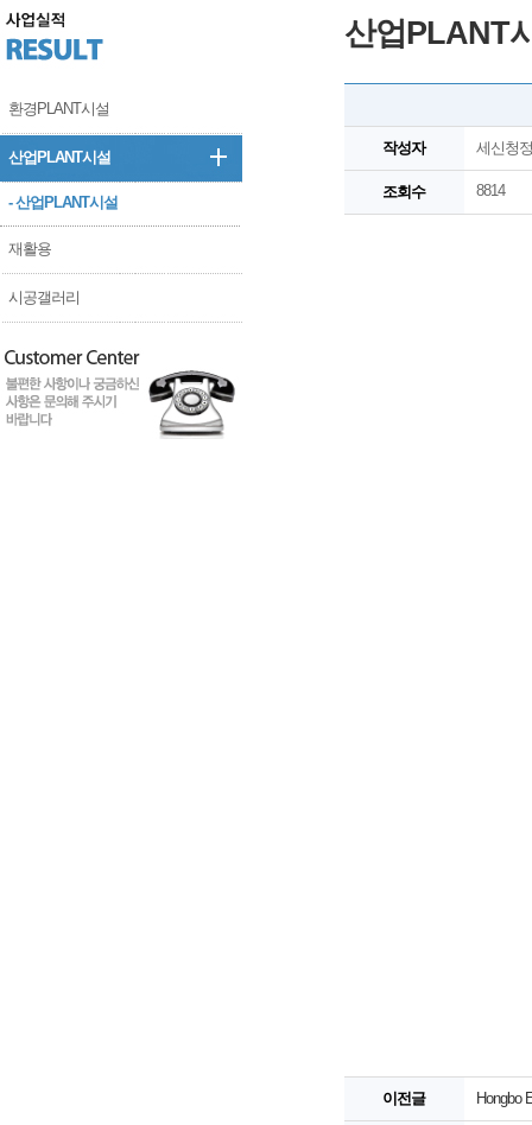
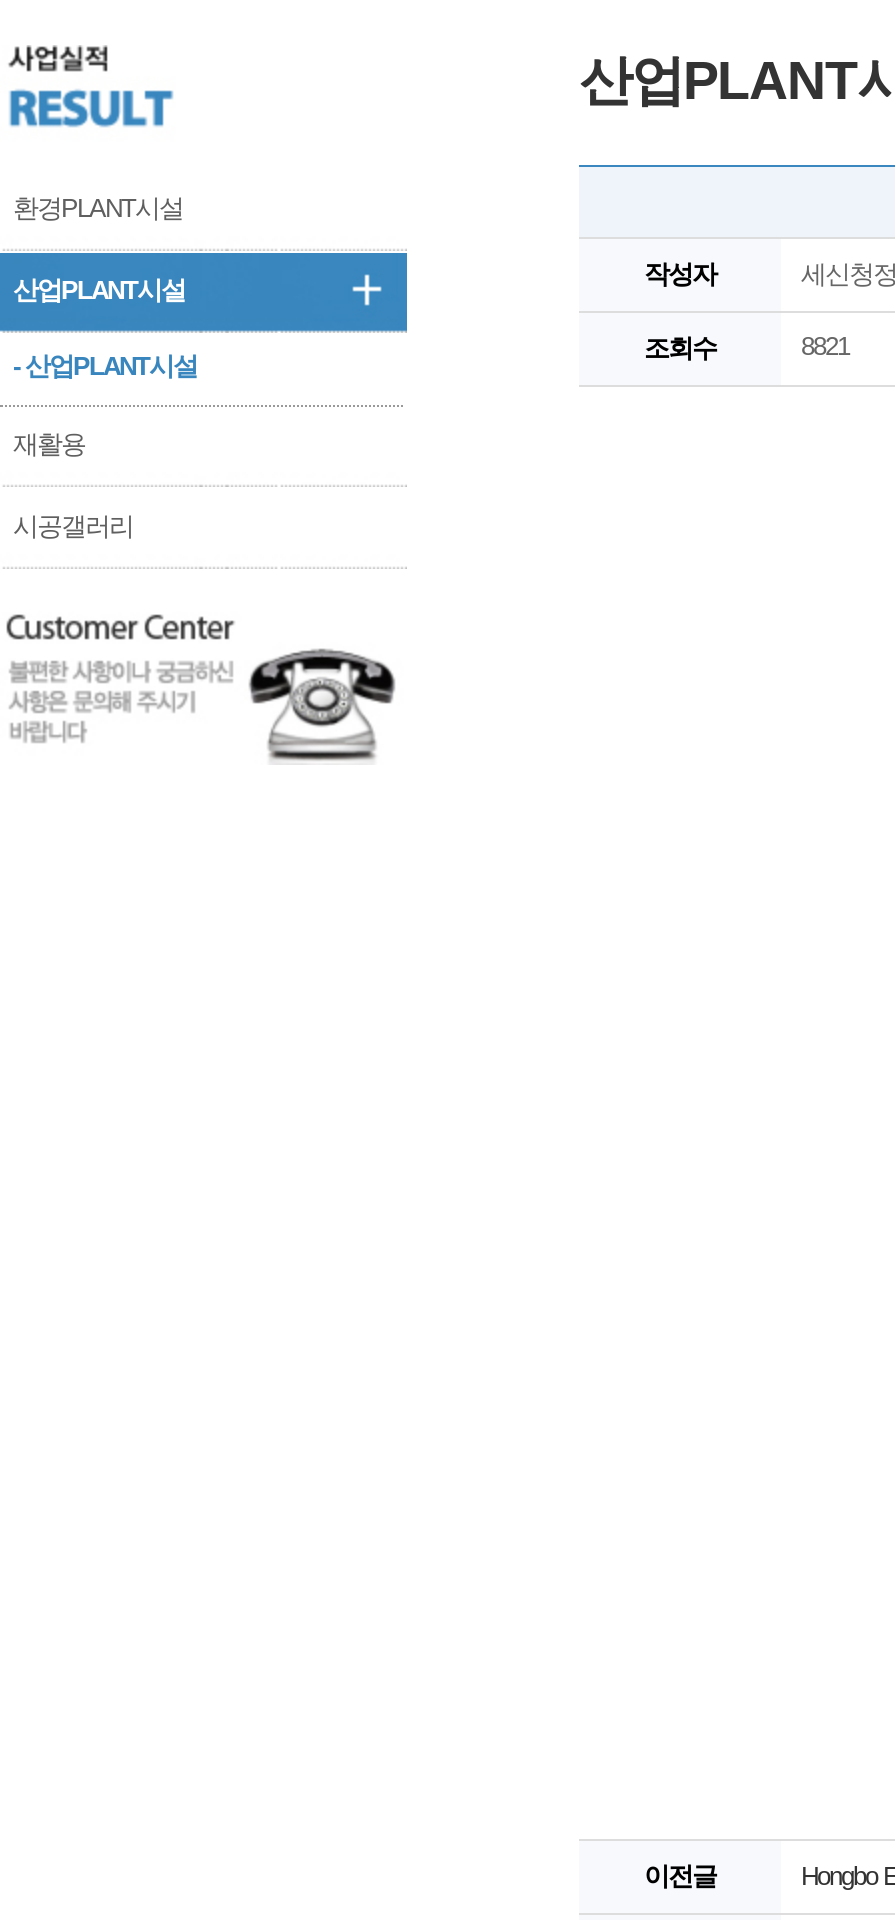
[476,182,505,199] 8814 -> [801,331,849,361] 8821

